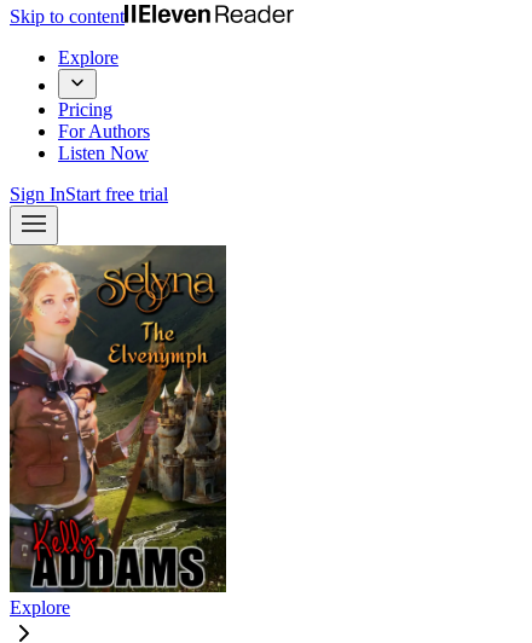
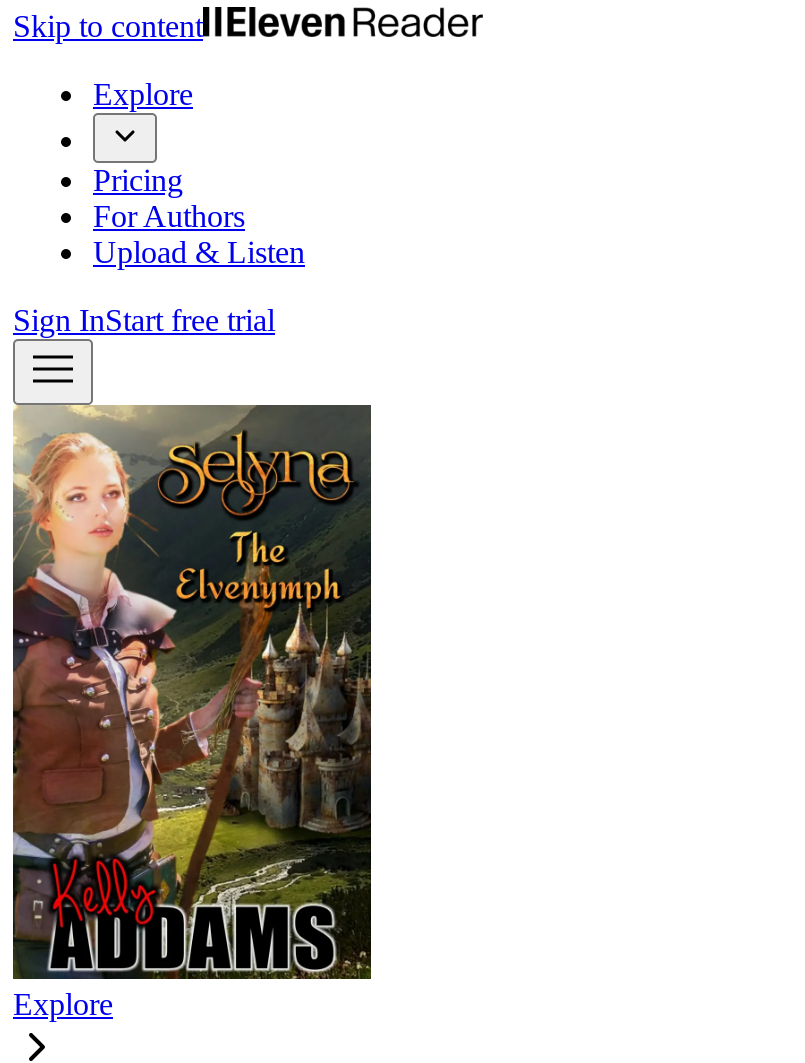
[58,143,149,163] Listen Now -> [93,235,305,269] Upload & Listen

